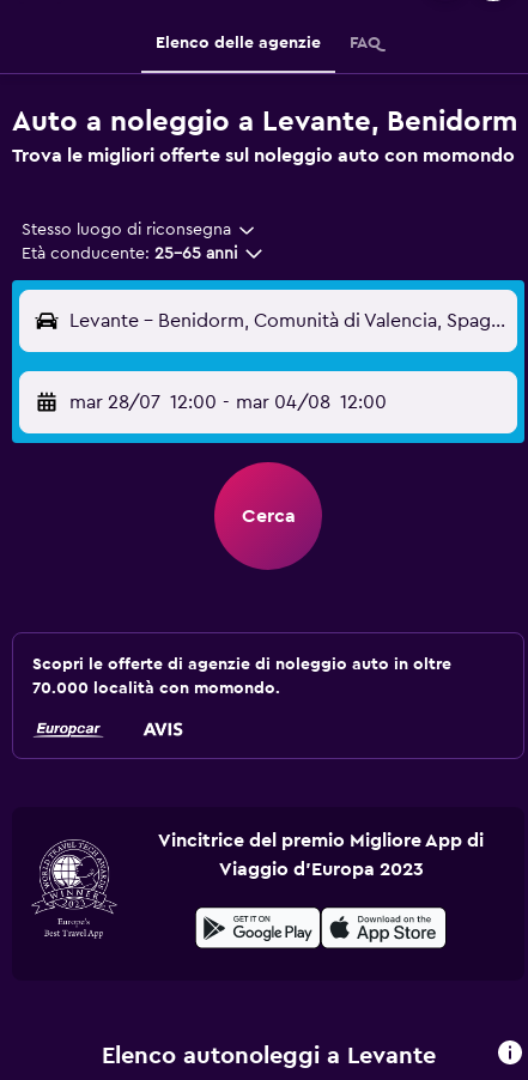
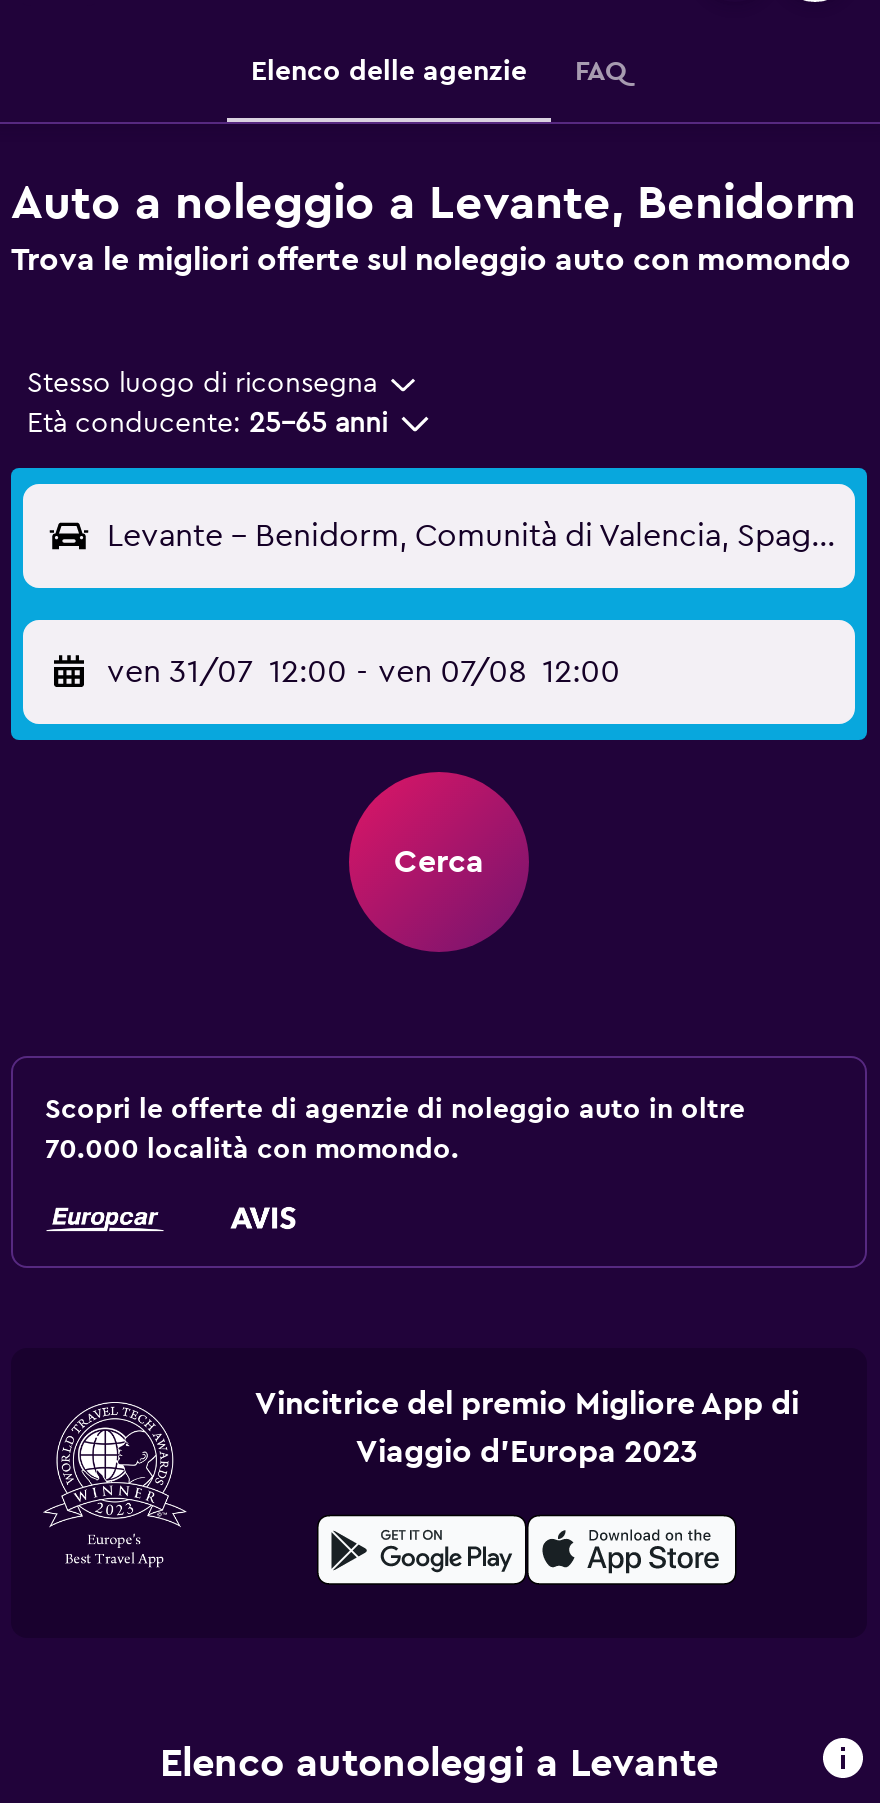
[69,393,386,412] mar 28/07 12:00 - mar 04/08 12:00 -> [107,656,620,688] ven 31/07 12:00 - ven 07/08 12:00

